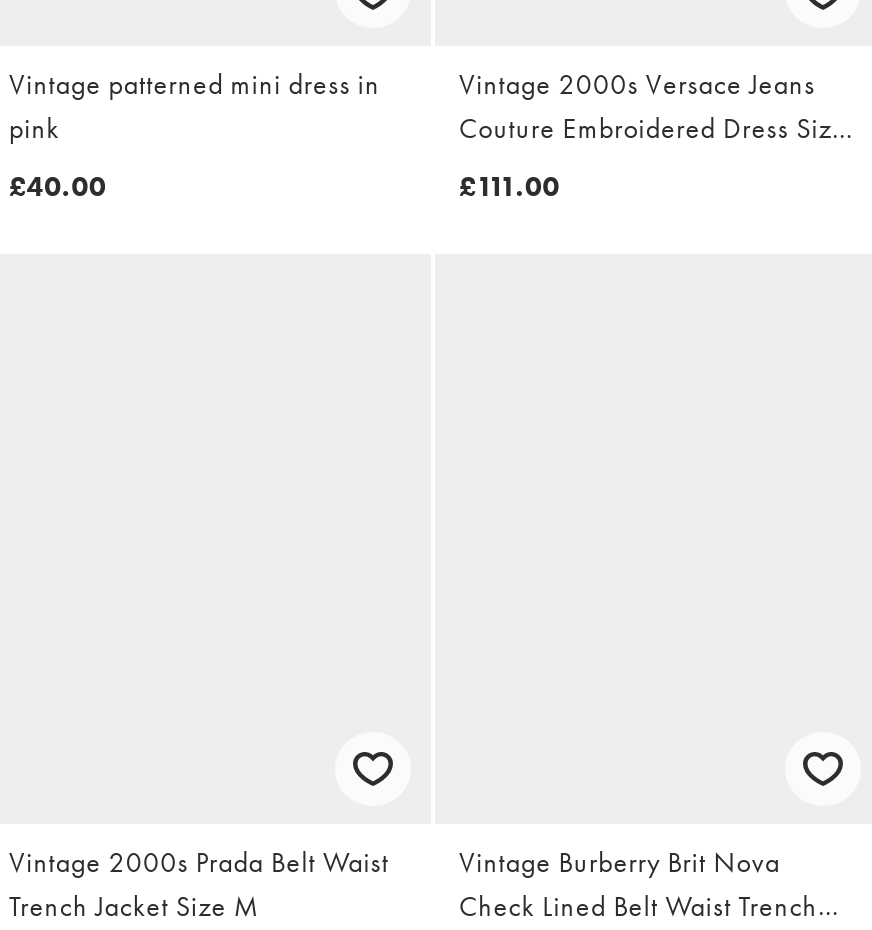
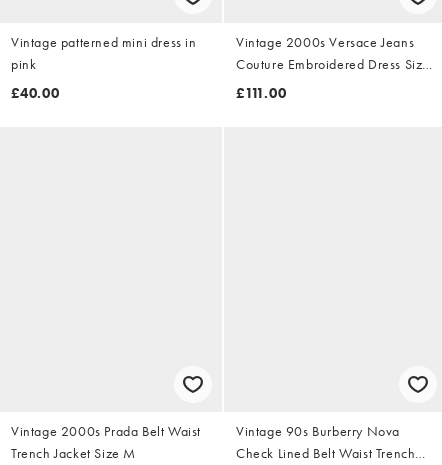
[459,843,780,879] Vintage Burberry Brit Nova -> [236,422,400,440] Vintage 90s Burberry Nova

